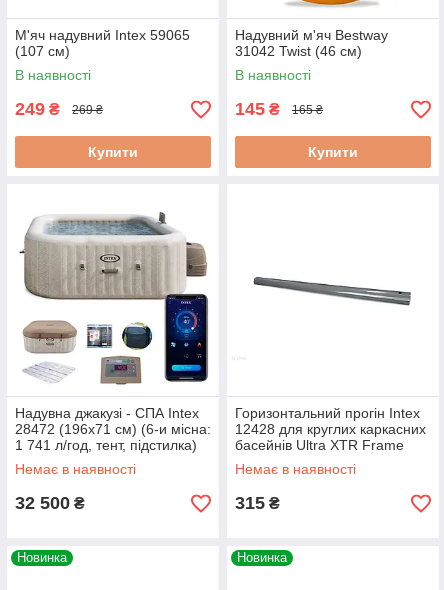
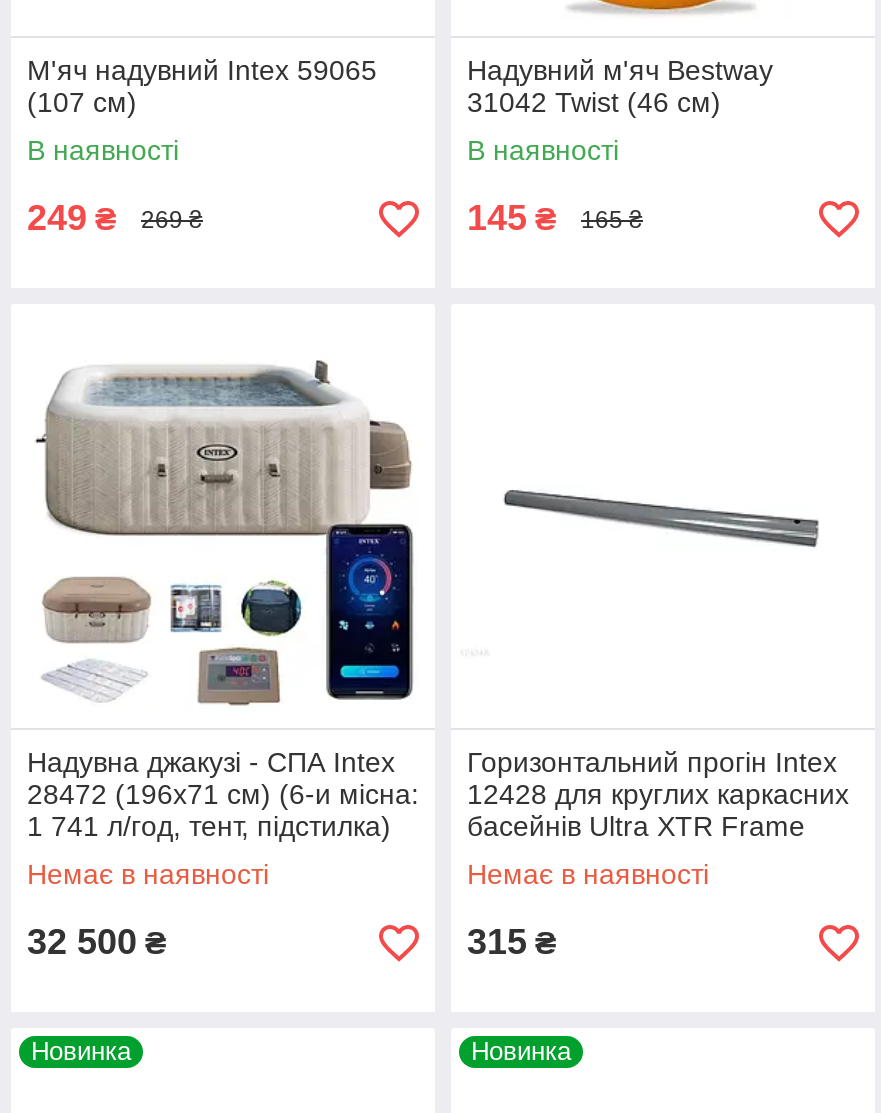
[88,144,138,160] Купити -> none
[308,144,358,160] Купити -> none

